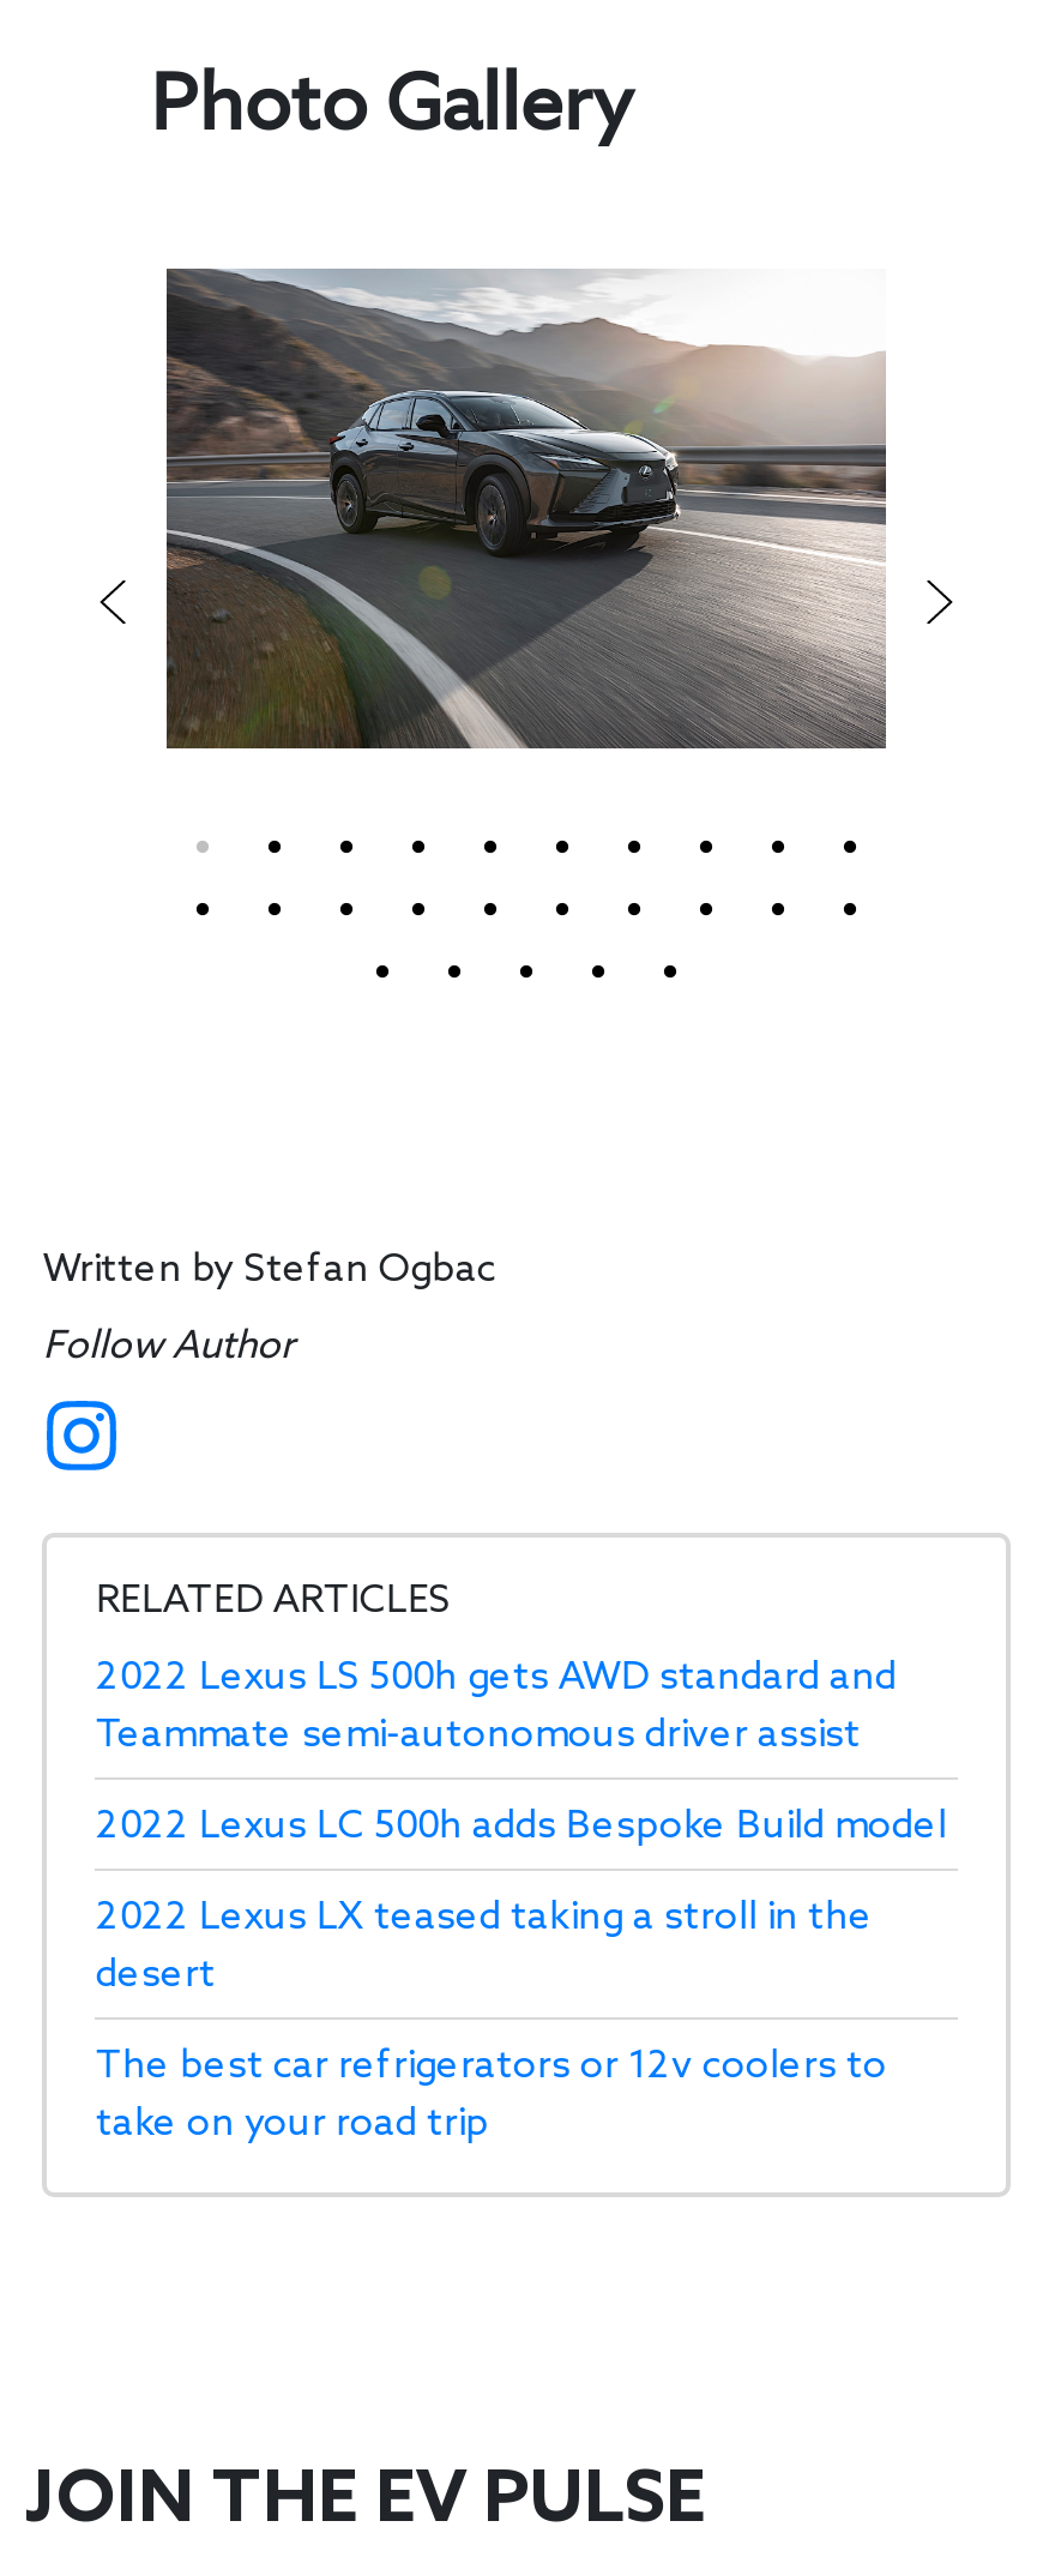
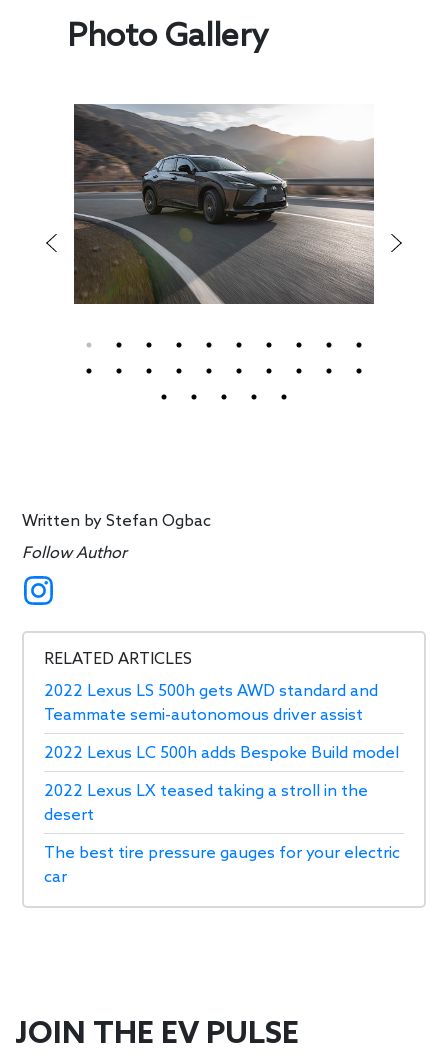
[96,2044,887,2148] The best car refrigerators or 12v coolers to | take on your road trip -> [44,844,400,887] The best tire pressure gauges for your electric | car

